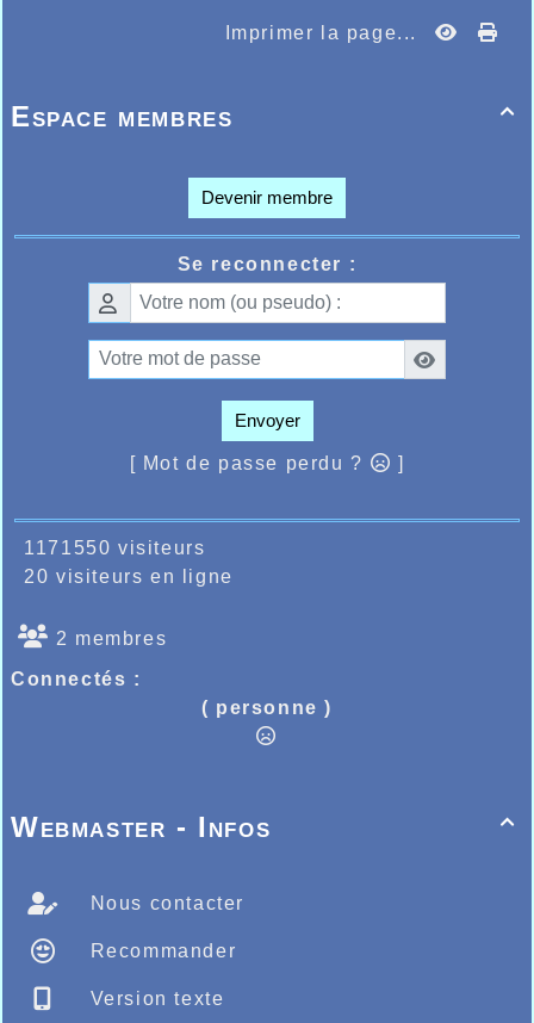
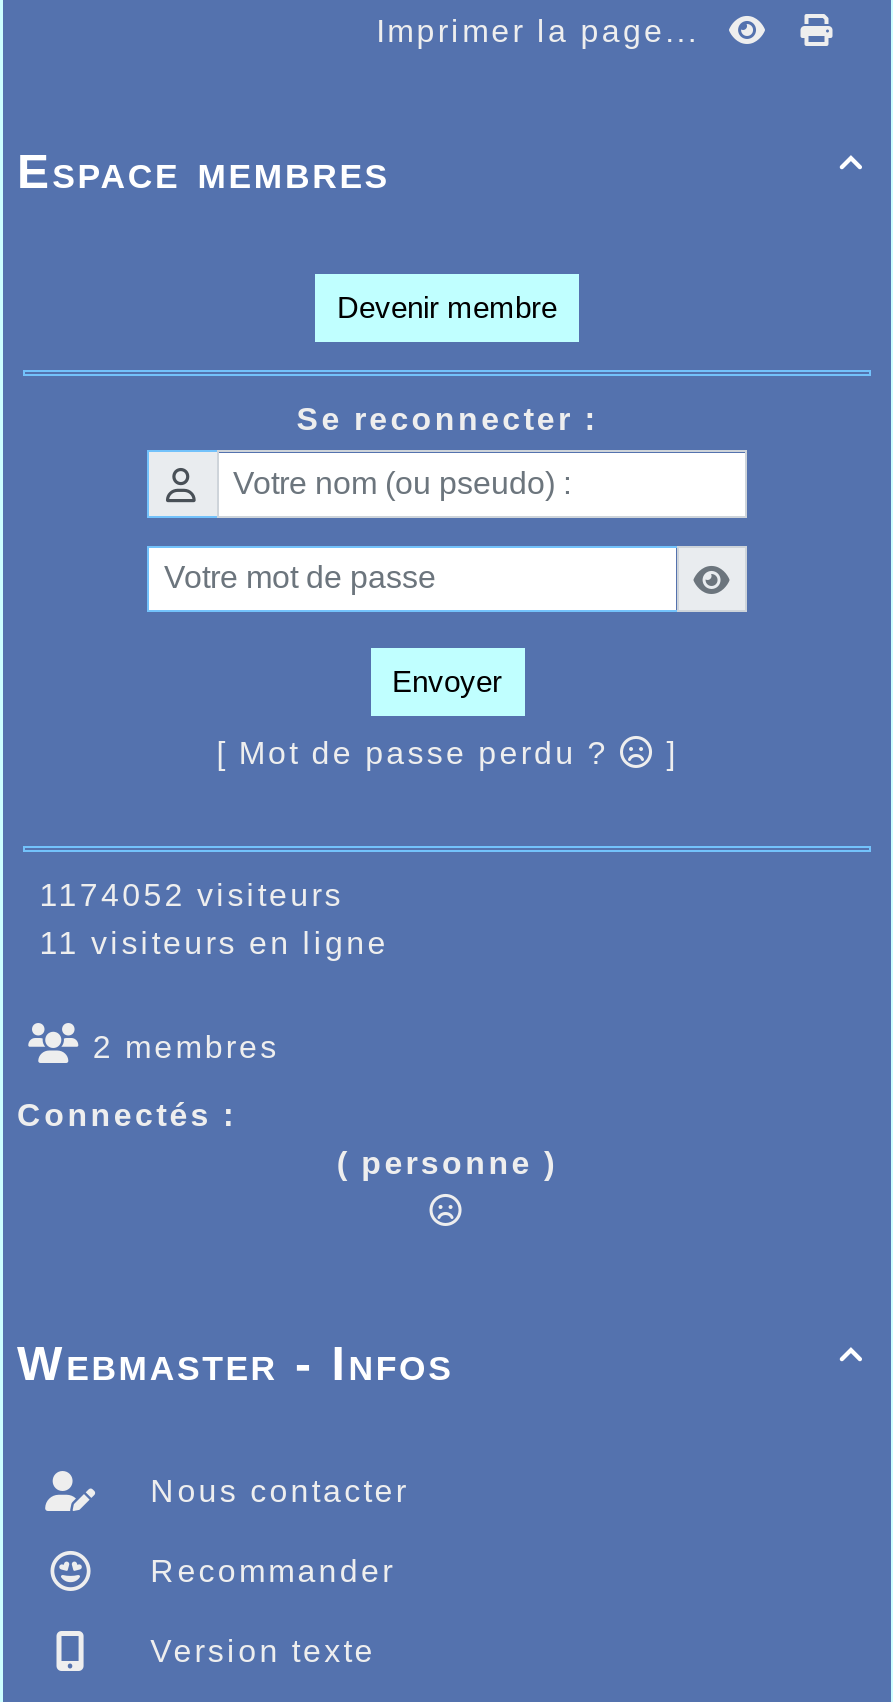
[11,537,205,558] 1171550 visiteurs -> [17,878,344,912] 1174052 visiteurs
[11,566,233,586] 20 visiteurs en ligne -> [17,926,389,960] 11 visiteurs en ligne

